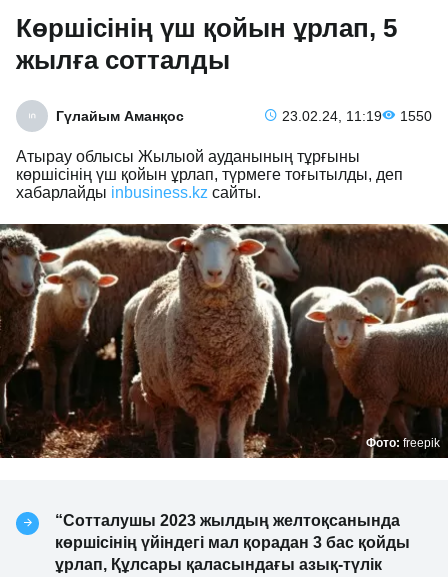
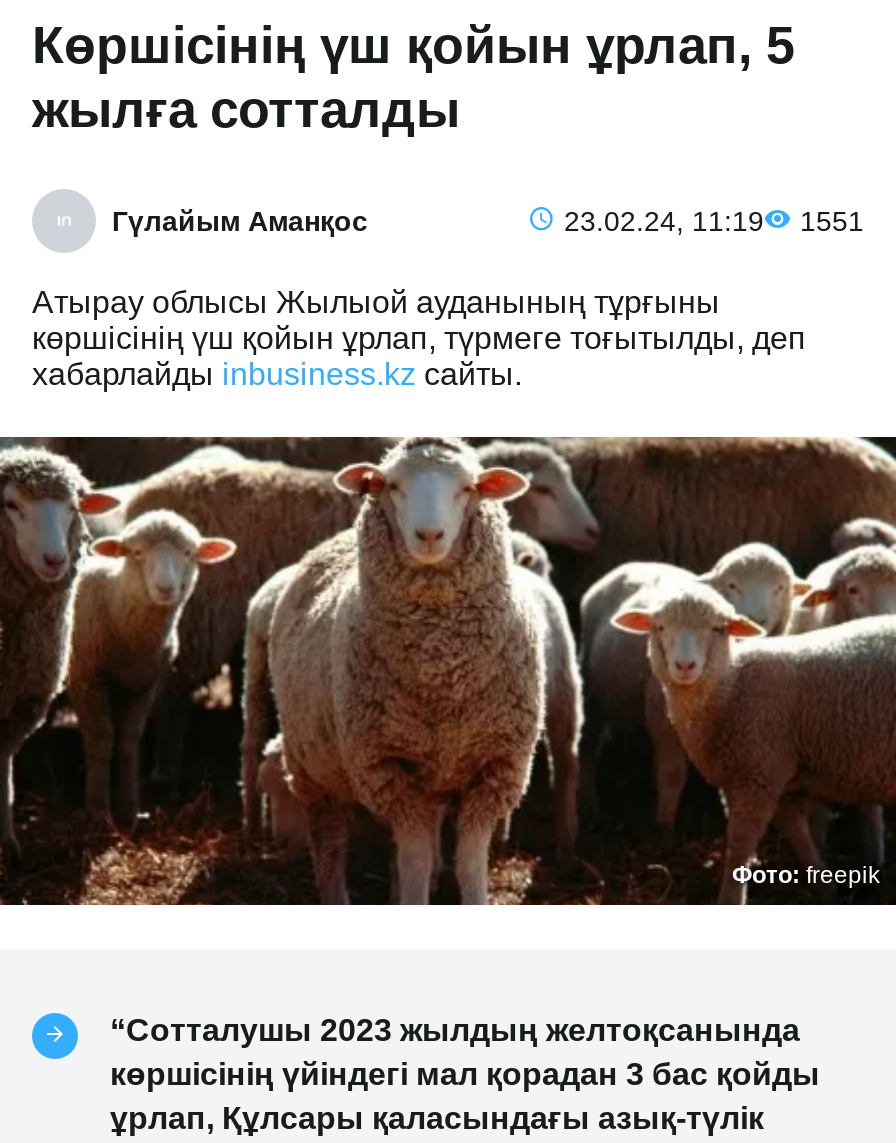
[282,108,432,124] 23.02.24, 11:19 1550 -> [564,205,864,237] 23.02.24, 11:19 1551

